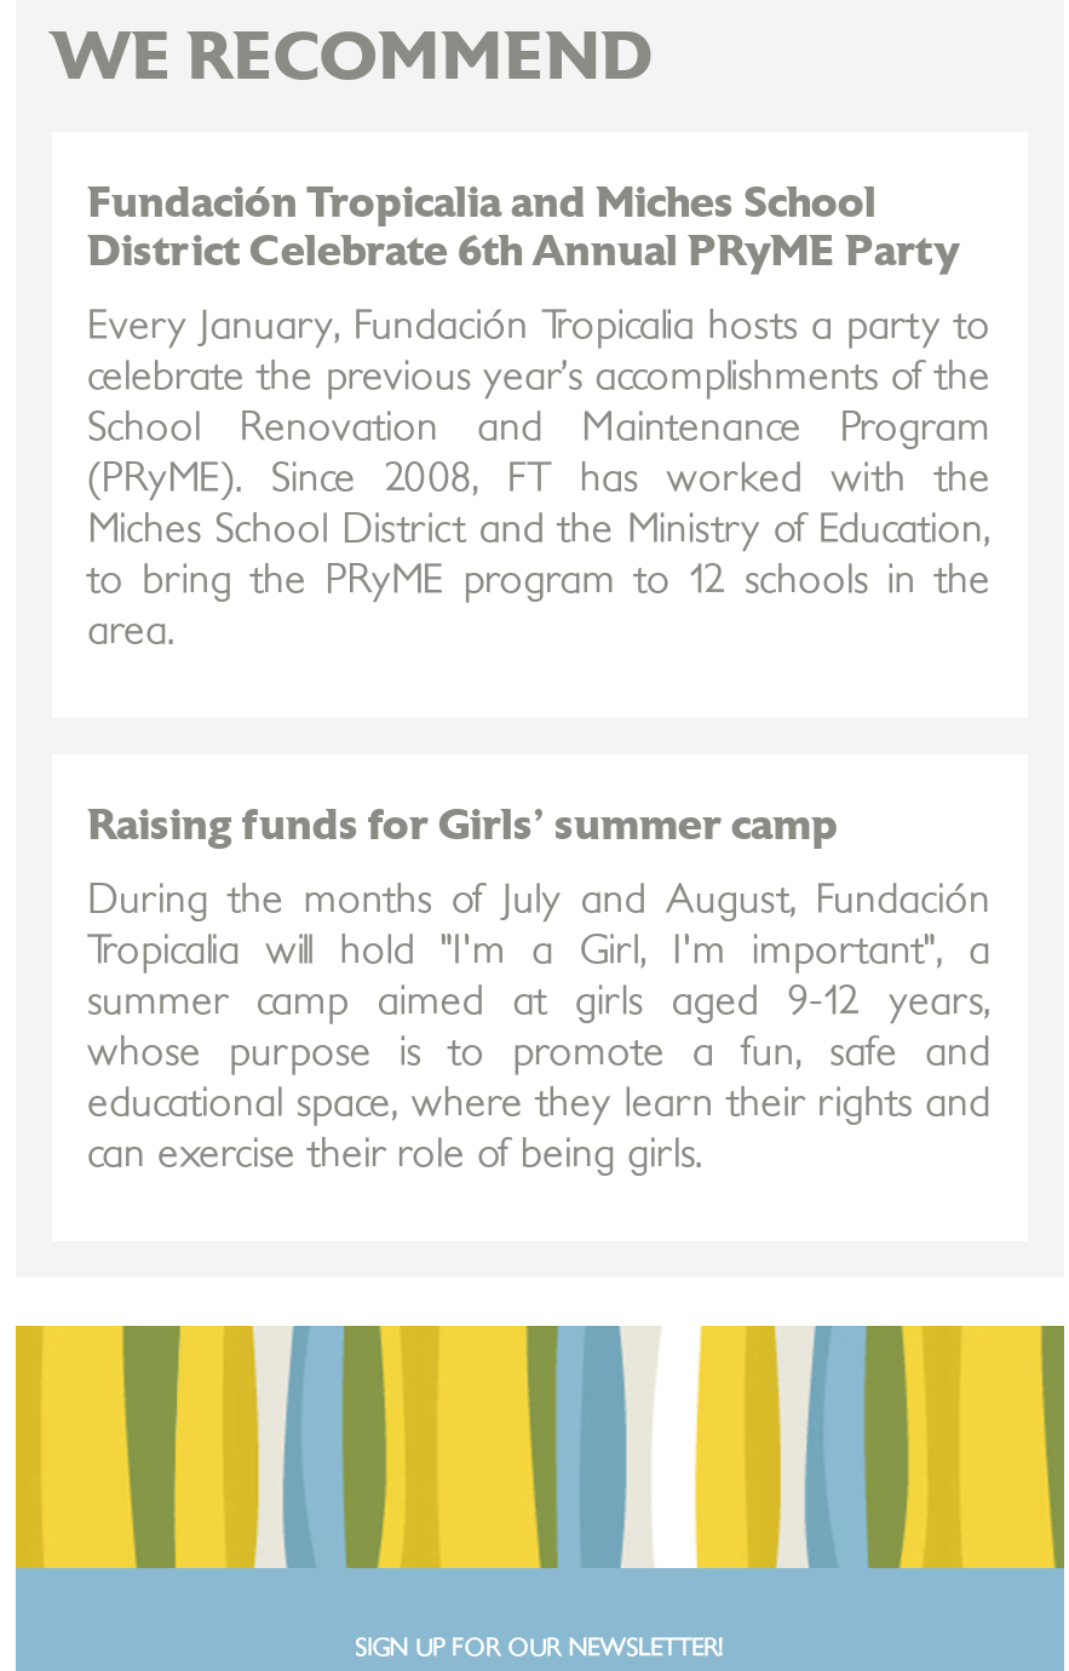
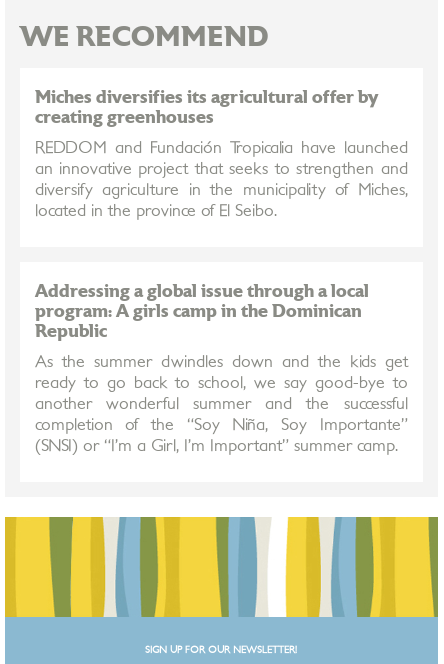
[87,180,959,274] Fundación Tropicalia and Miches School | District Celebrate 6th Annual PRyME Party -> [34,88,377,127] Miches diversifies its agricultural offer by | creating greenhouses
[87,306,990,650] Every January, Fundación Tropicalia hosts a party to | celebrate the previous year’s accomplishments of the | School Renovation and Maintenance Program | (PRyME). Since 2008, FT has worked with the | Miches School District and the Ministry of Education, | to bring the PRyME program to 12 schools in the | area. -> [34,140,407,219] REDDOM and Fundación Tropicalia have launched | an innovative project that seeks to strengthen and | diversify agriculture in the municipality of Miches, | located in the province of El Seibo.
[87,802,838,848] Raising funds for Girls' summer camp -> [34,282,368,341] Addressing a global issue through a local | program: A girls camp in the Dominican | Republic
[87,880,990,1173] During the months of July and August, Fundación | Tropicalia will hold "I'm a Girl, I'm important", a | summer camp aimed at girls aged 9-12 years, | whose purpose is to promote a fun, safe and | educational space, where they learn their rights and | can exercise their role of being girls. -> [34,354,407,454] As the summer dwindles down and the kids get | ready to go back to school, we say good-bye to | another wonderful summer and the successful | completion of the “Soy Niña, Soy Importante” | (SNSI) or “I’m a Girl, I’m Important” summer camp.

